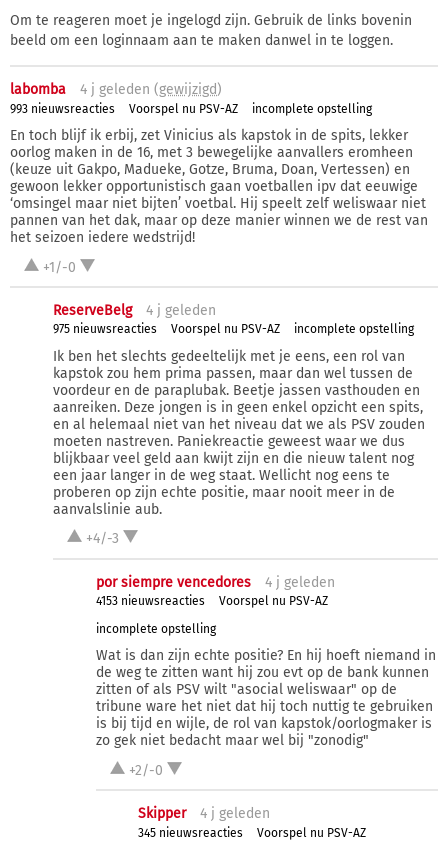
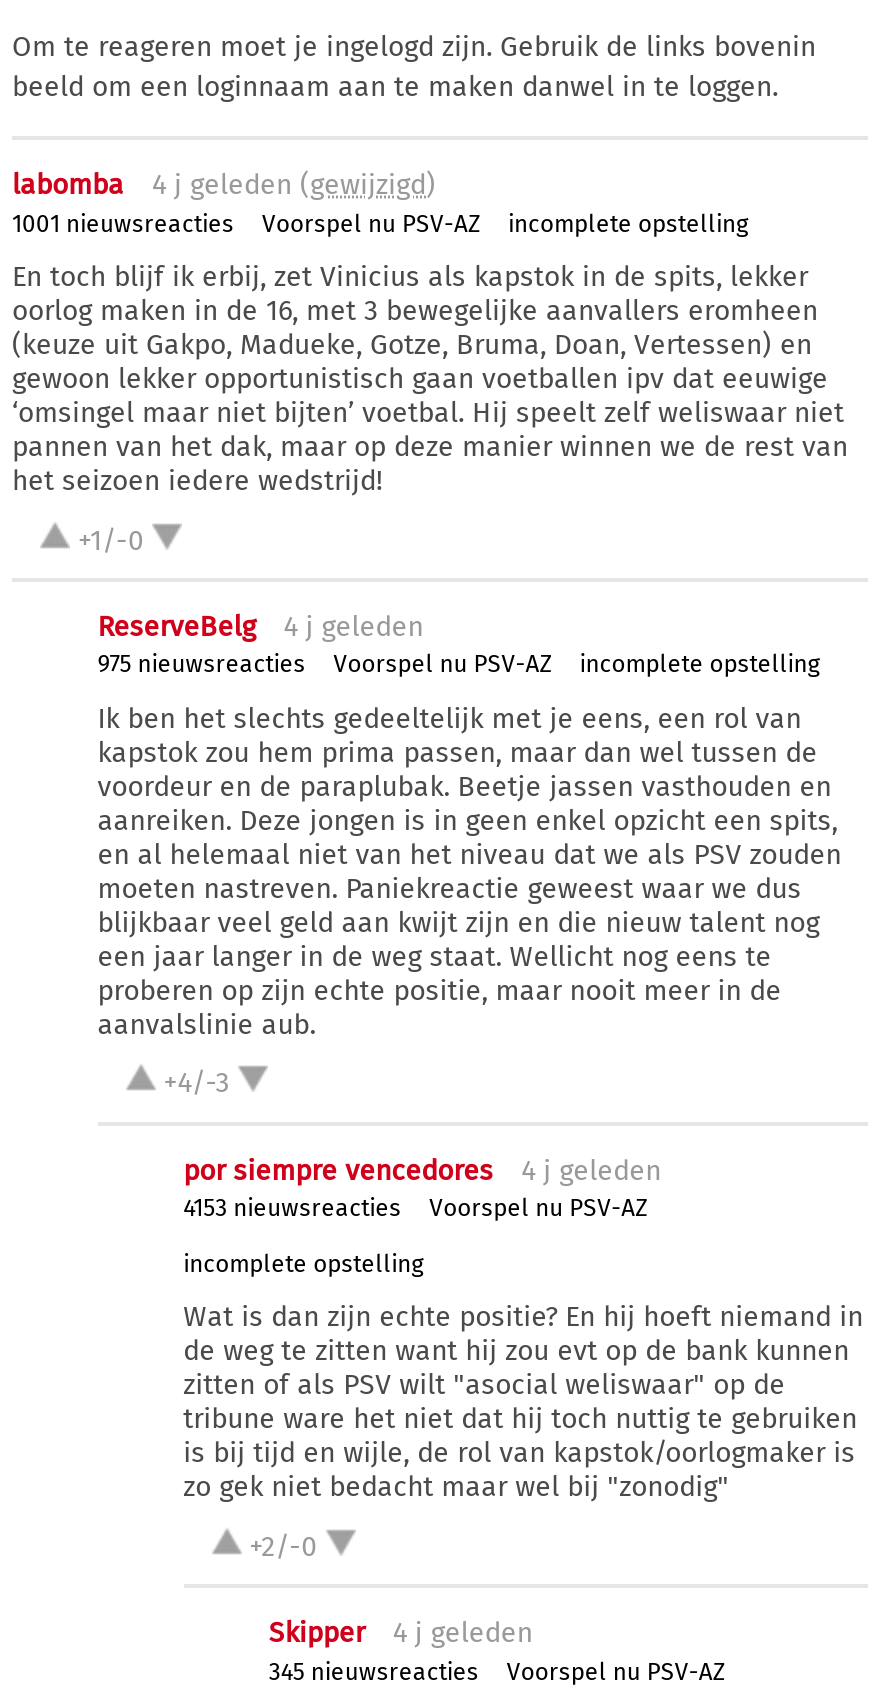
[10,102,115,116] 993 nieuwsreacties -> [12,209,234,237] 1001 nieuwsreacties

